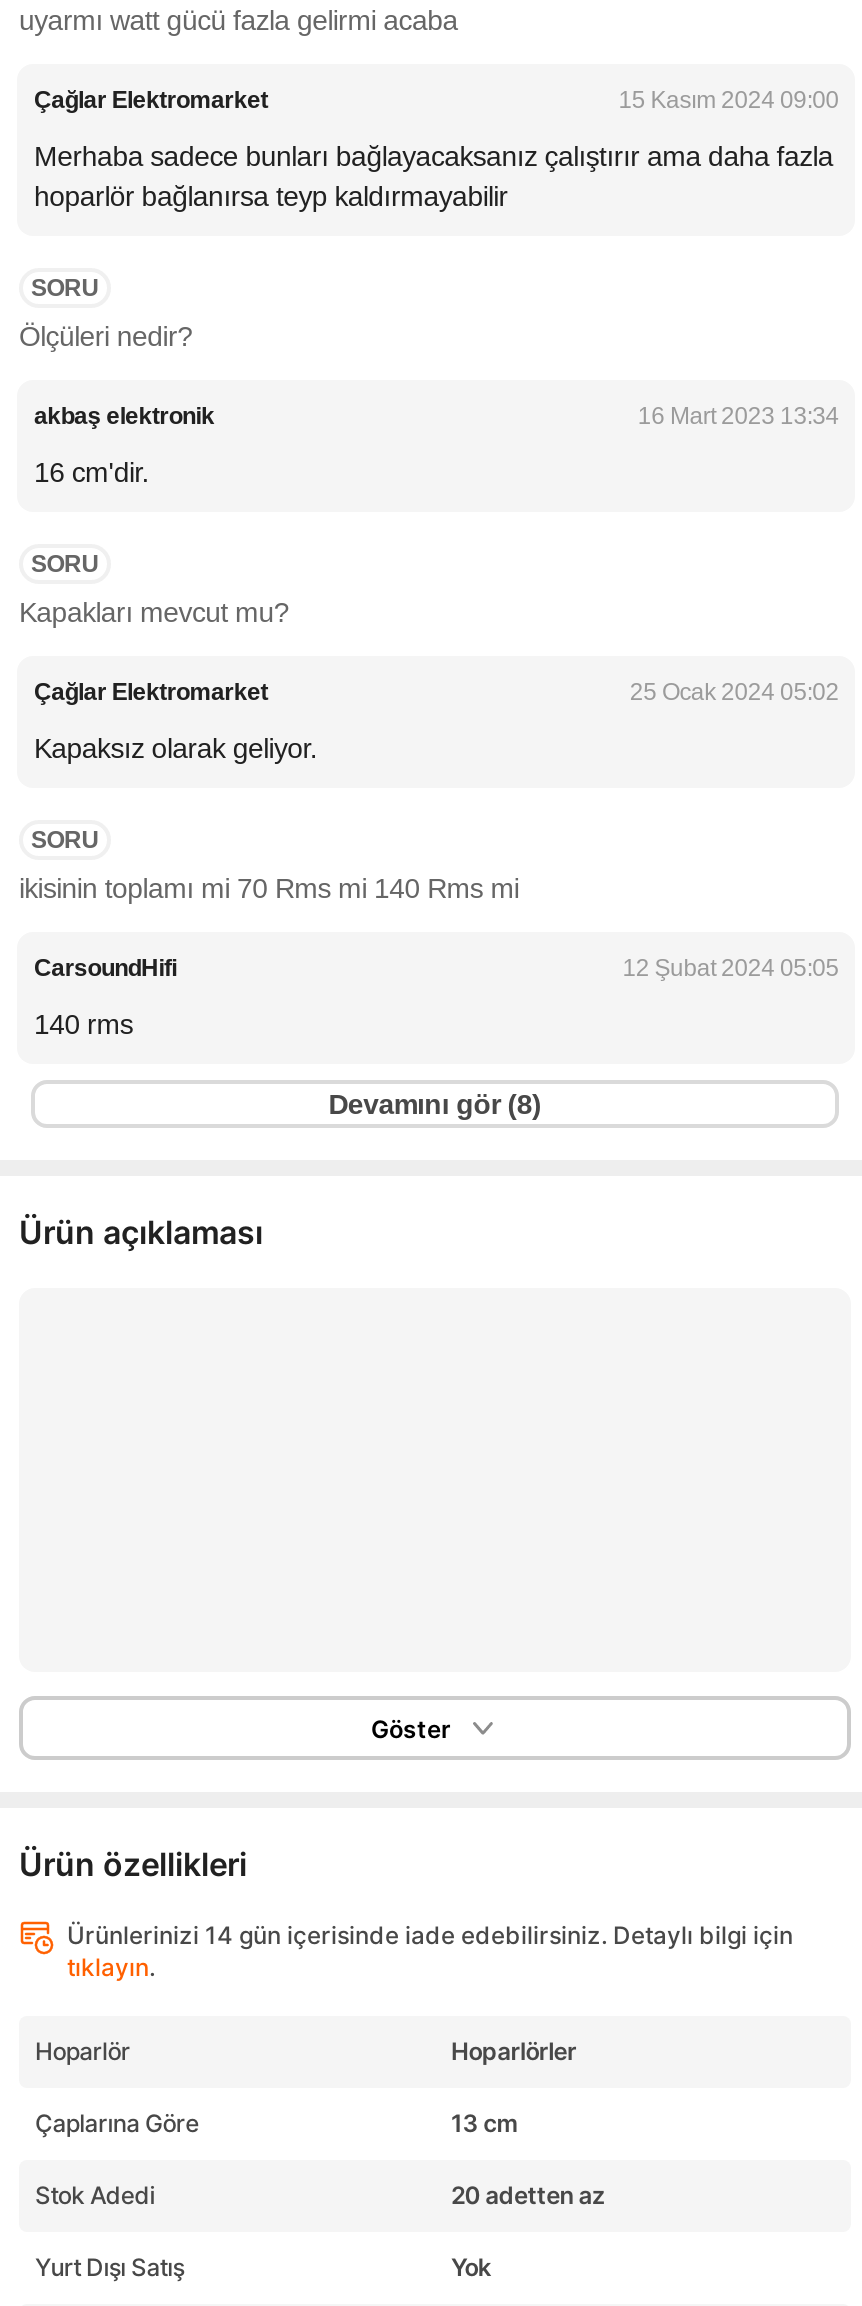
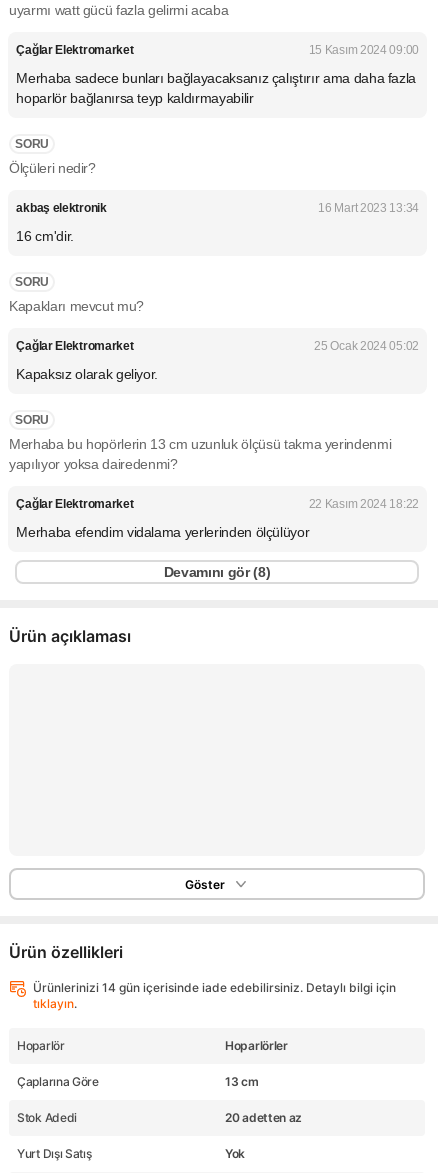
[19,872,519,904] ikisinin toplamı mi 70 Rms mi 140 Rms mi -> [9,436,391,472] Merhaba bu hopörlerin 13 cm uzunluk ölçüsü takma yerindenmi | yapılıyor yoksa dairedenmi?
[34,954,839,982] CarsoundHifi | 12 Şubat 2024 05:05 -> [16,497,419,511] Çağlar Elektromarket | 22 Kasım 2024 18:22
[34,1008,133,1040] 140 rms -> [16,524,309,540] Merhaba efendim vidalama yerlerinden ölçülüyor

